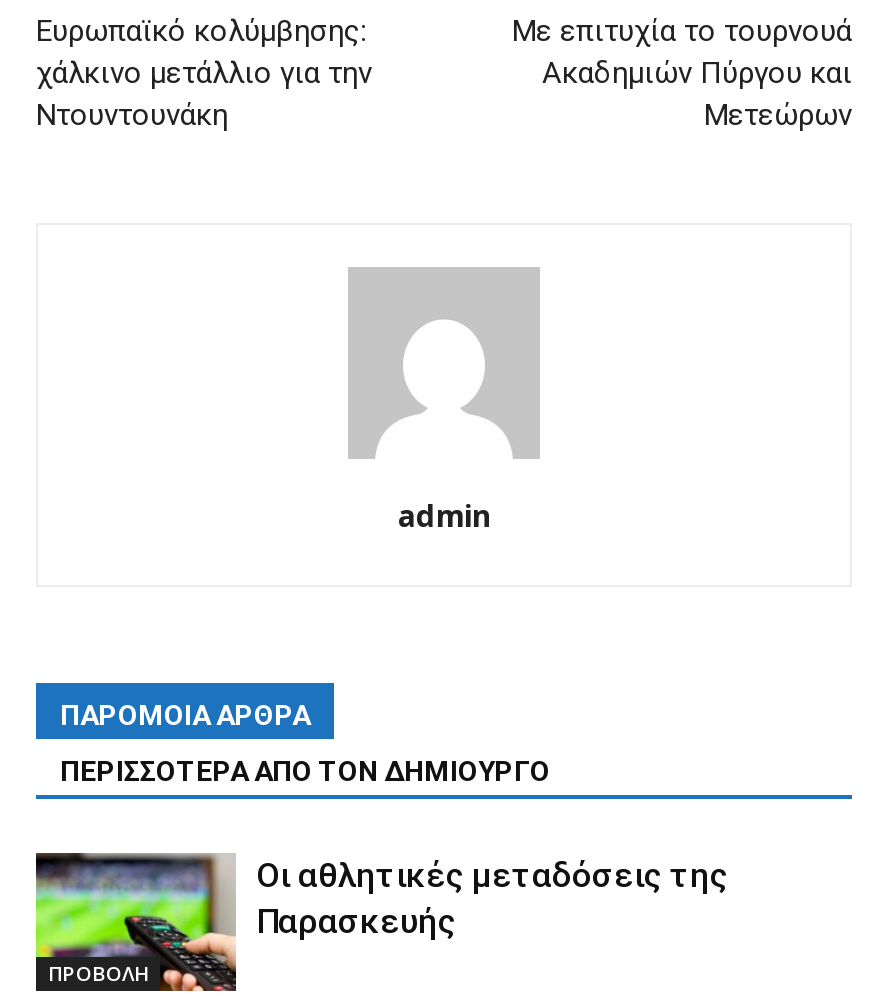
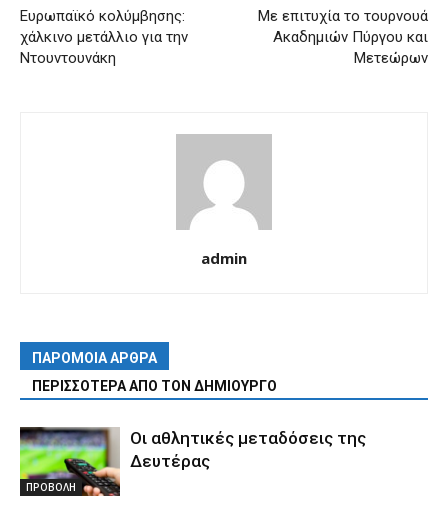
[256,901,456,941] Παρασκευής -> [130,451,210,471] Δευτέρας

